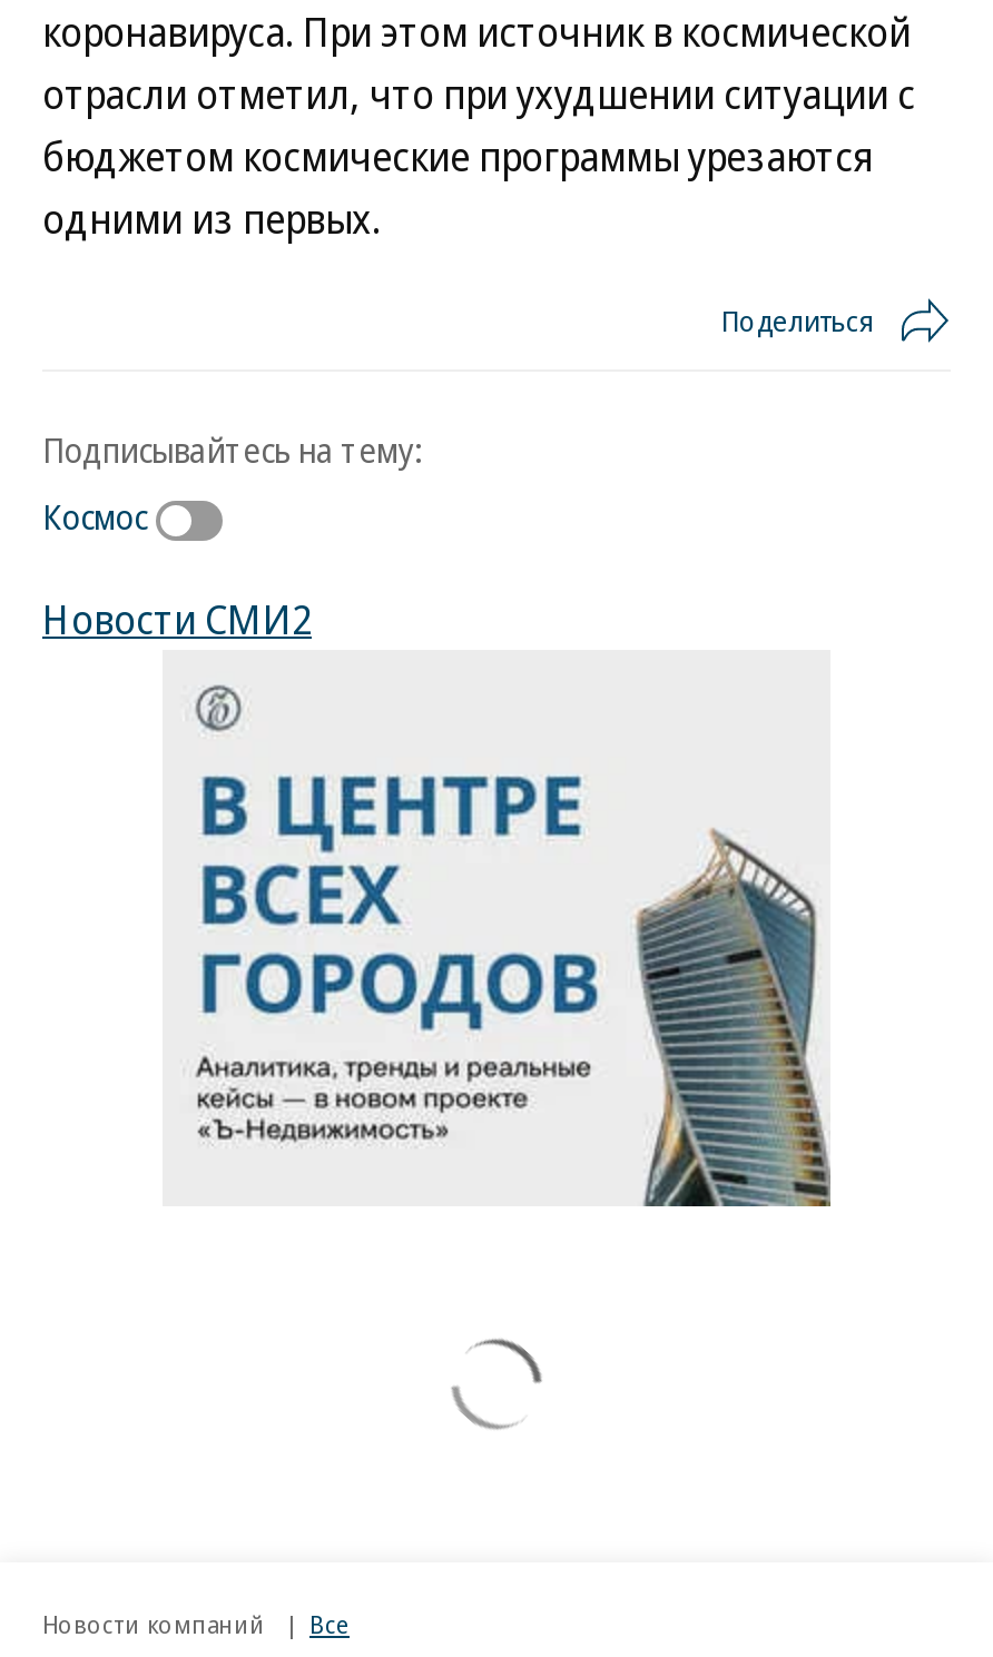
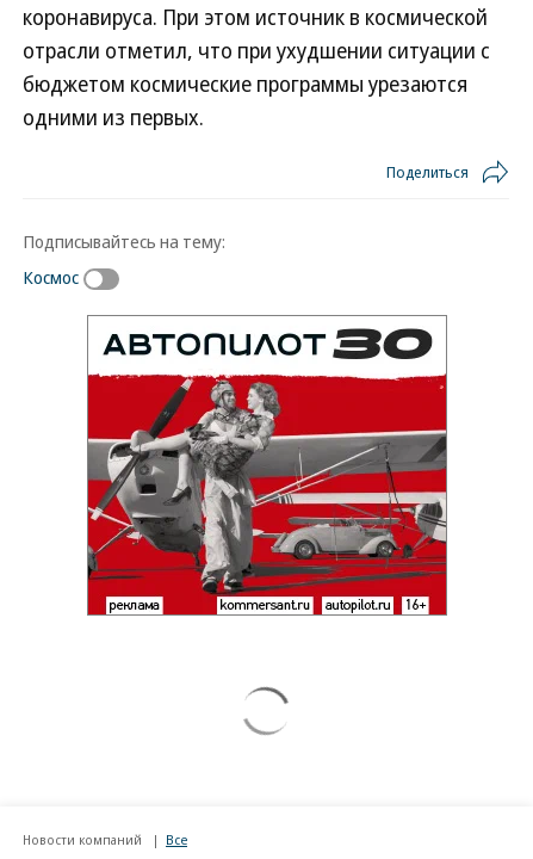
[42,592,312,645] Новости СМИ2 -> none
[163,645,835,1206] [image] -> [86,315,448,616] [image]

